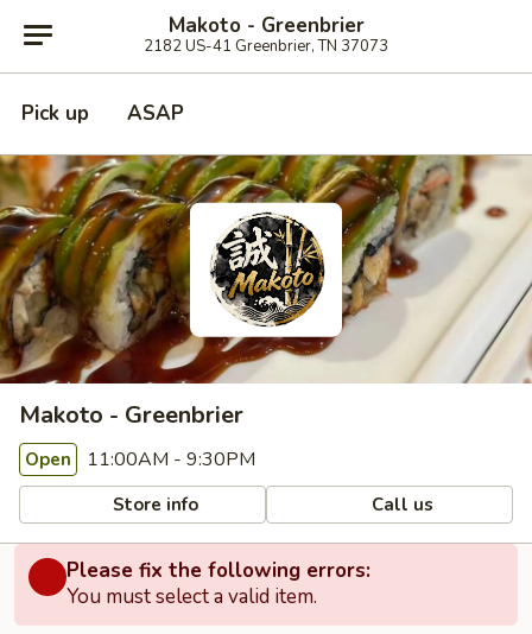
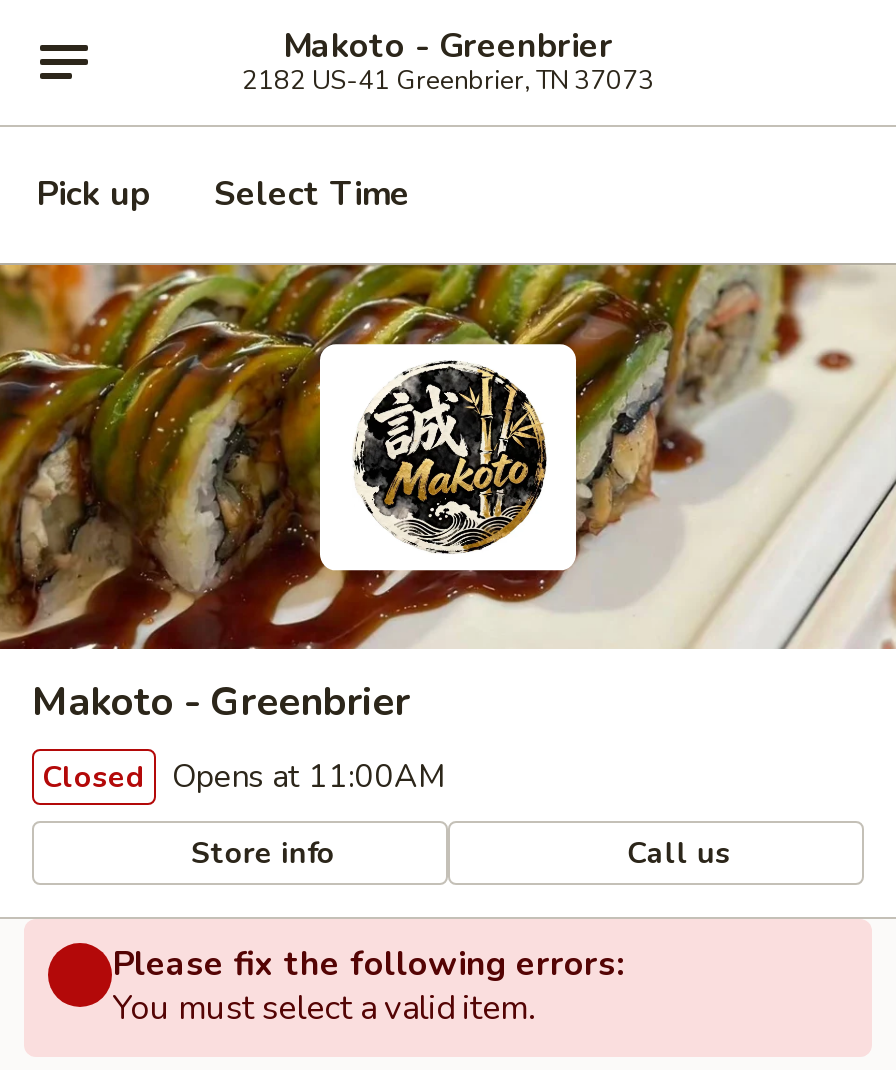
[127,100,184,127] ASAP -> [214,171,410,217] Select Time
[25,446,255,473] Open 11:00AM - 9:30PM -> [42,755,446,799] Closed Opens at 11:00AM

